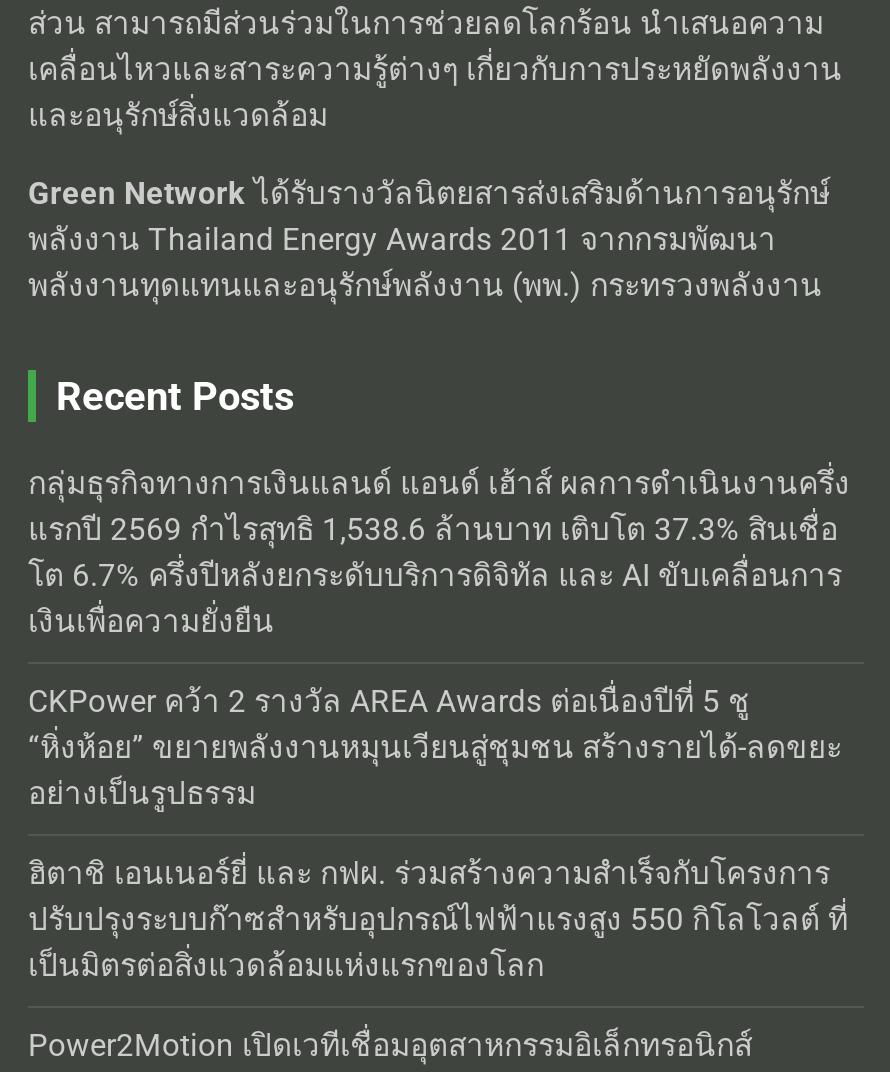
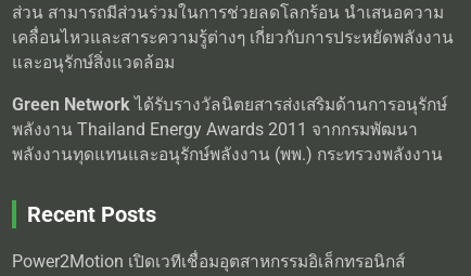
[28,466,850,984] กลุ่มธุรกิจทางการเงินแลนด์ แอนด์ เฮ้าส์ ผลการดำเนินงานครึ่ง | แรกปี 2569 กำไรสุทธิ 1,538.6 ล้านบาท เติบโต 37.3% สินเชื่อ | โต 6.7% ครึ่งปีหลังยกระดับบริการดิจิทัล และ AI ขับเคลื่อนการ | เงินเพื่อความยั่งยืน | CKPower คว้า 2 รางวัล AREA Awards ต่อเนื่องปีที่ 5 ชู | “หิ่งห้อย” ขยายพลังงานหมุนเวียนสู่ชุมชน สร้างรายได้-ลดขยะ | อย่างเป็นรูปธรรม | ฮิตาชิ เอนเนอร์ยี่ และ กฟผ. ร่วมสร้างความสำเร็จกับโครงการ | ปรับปรุงระบบก๊าซสำหรับอุปกรณ์ไฟฟ้าแรงสูง 550 กิโลโวลต์ ที่ | เป็นมิตรต่อสิ่งแวดล้อมแห่งแรกของโลก -> none

